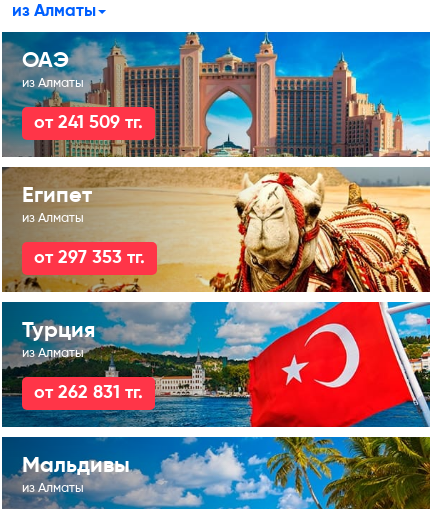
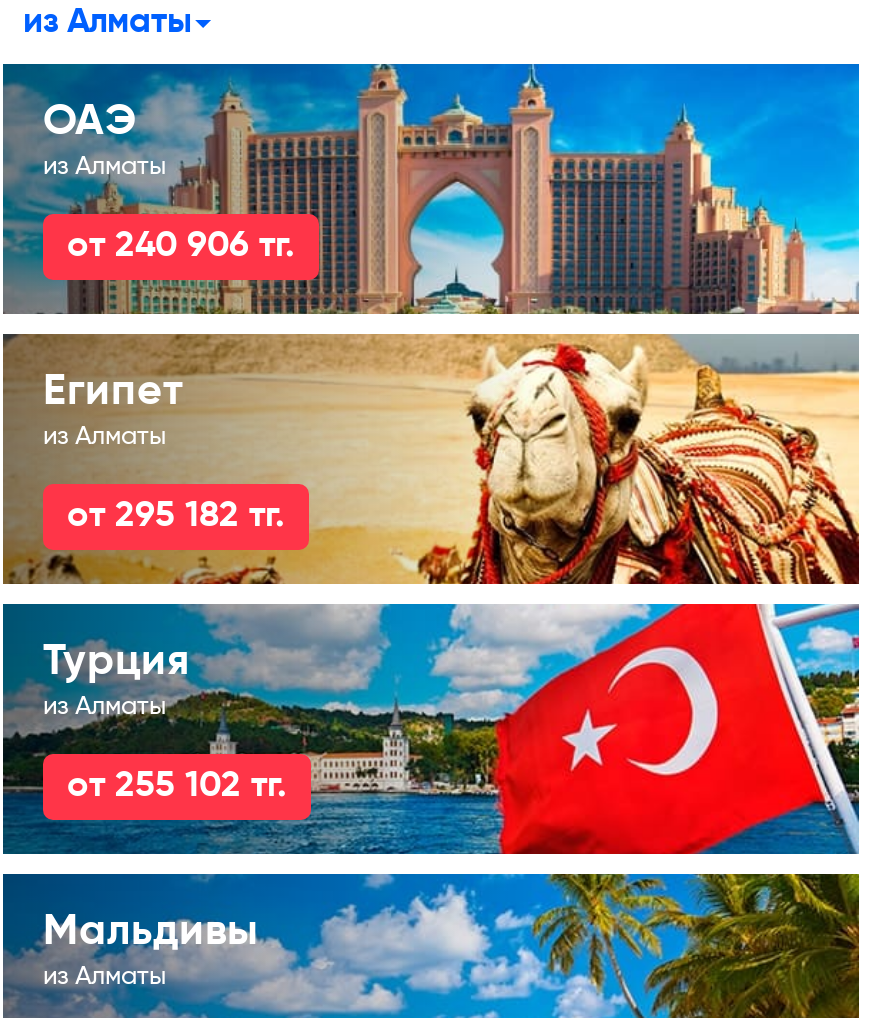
[34,114,143,132] от 241 509 тг. -> [67,228,295,264] от 240 906 тг.
[34,249,145,267] от 297 353 тг. -> [67,498,285,534] от 295 182 тг.
[34,384,143,402] от 262 831 тг. -> [67,768,287,804] от 255 102 тг.

